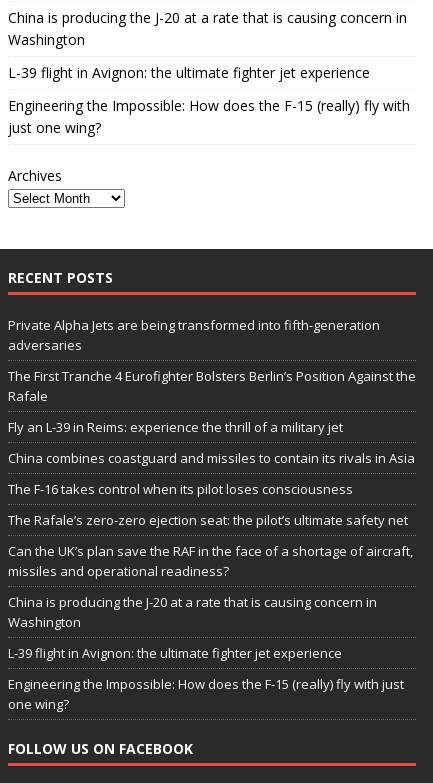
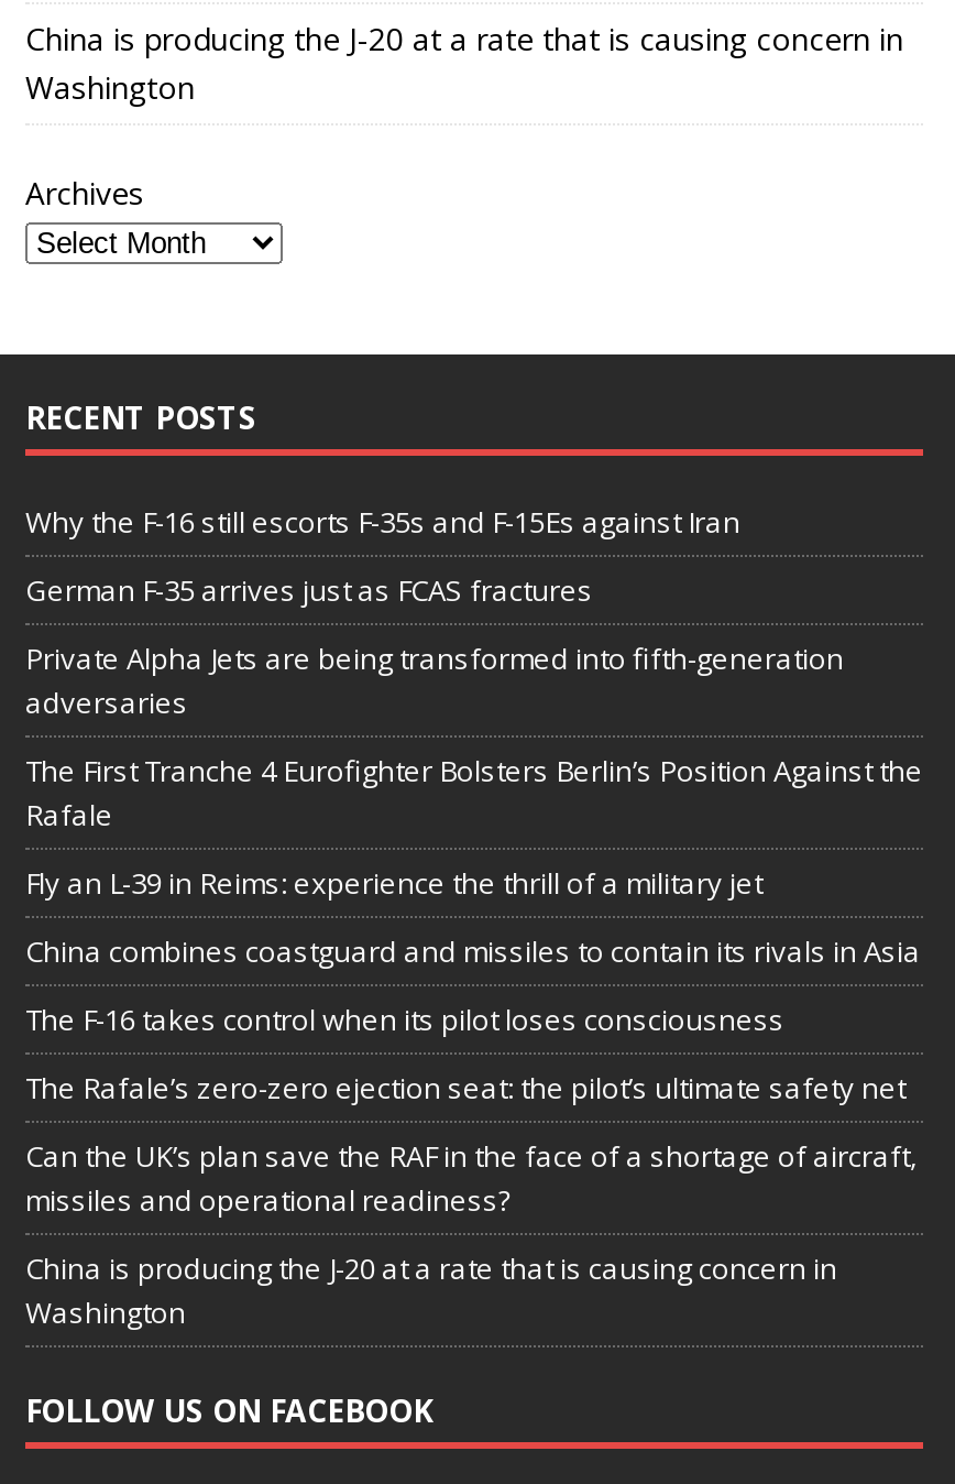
[8,63,410,137] L-39 flight in Avignon: the ultimate fighter jet experience | Engineering the Impossible: How does the F-15 (really) fly with | just one wing? -> none
none -> [25,503,740,611] Why the F-16 still escorts F-35s and F-15Es against Iran | German F-35 arrives just as FCAS fractures
[8,644,404,713] L-39 flight in Avignon: the ultimate fighter jet experience | Engineering the Impossible: How does the F-15 (really) fly with just | one wing? -> none

